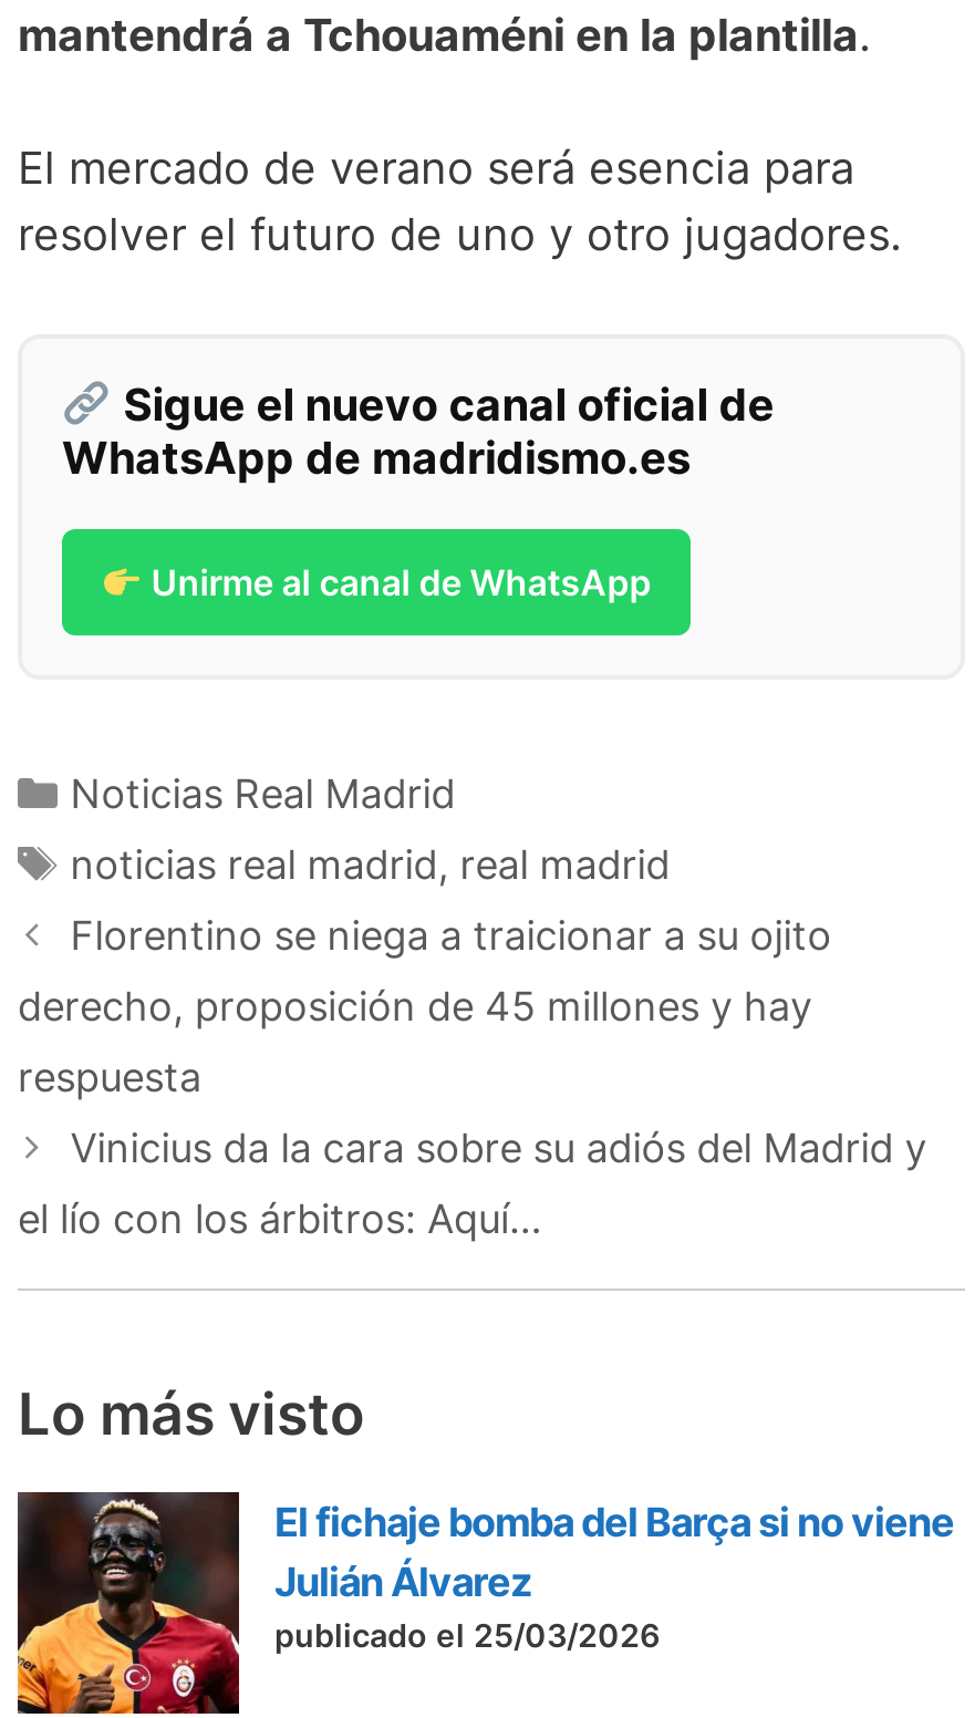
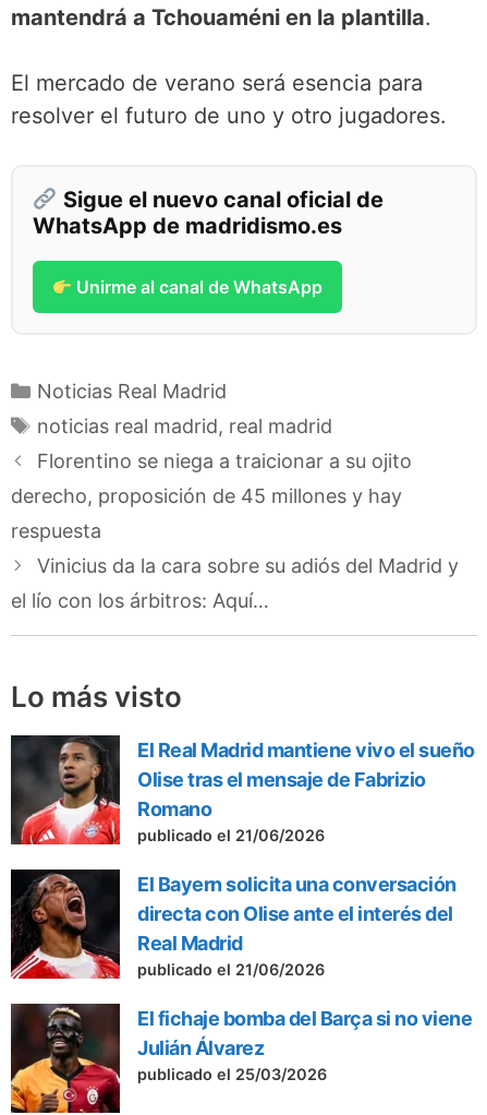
none -> [10,735,474,979] [image] | El Real Madrid mantiene vivo el sueño | Olise tras el mensaje de Fabrizio | Romano | publicado el 21/06/2026 | El Bayern solicita una conversación | directa con Olise ante el interés del | Real Madrid | publicado el 21/06/2026
none -> [10,868,121,980] [image]

